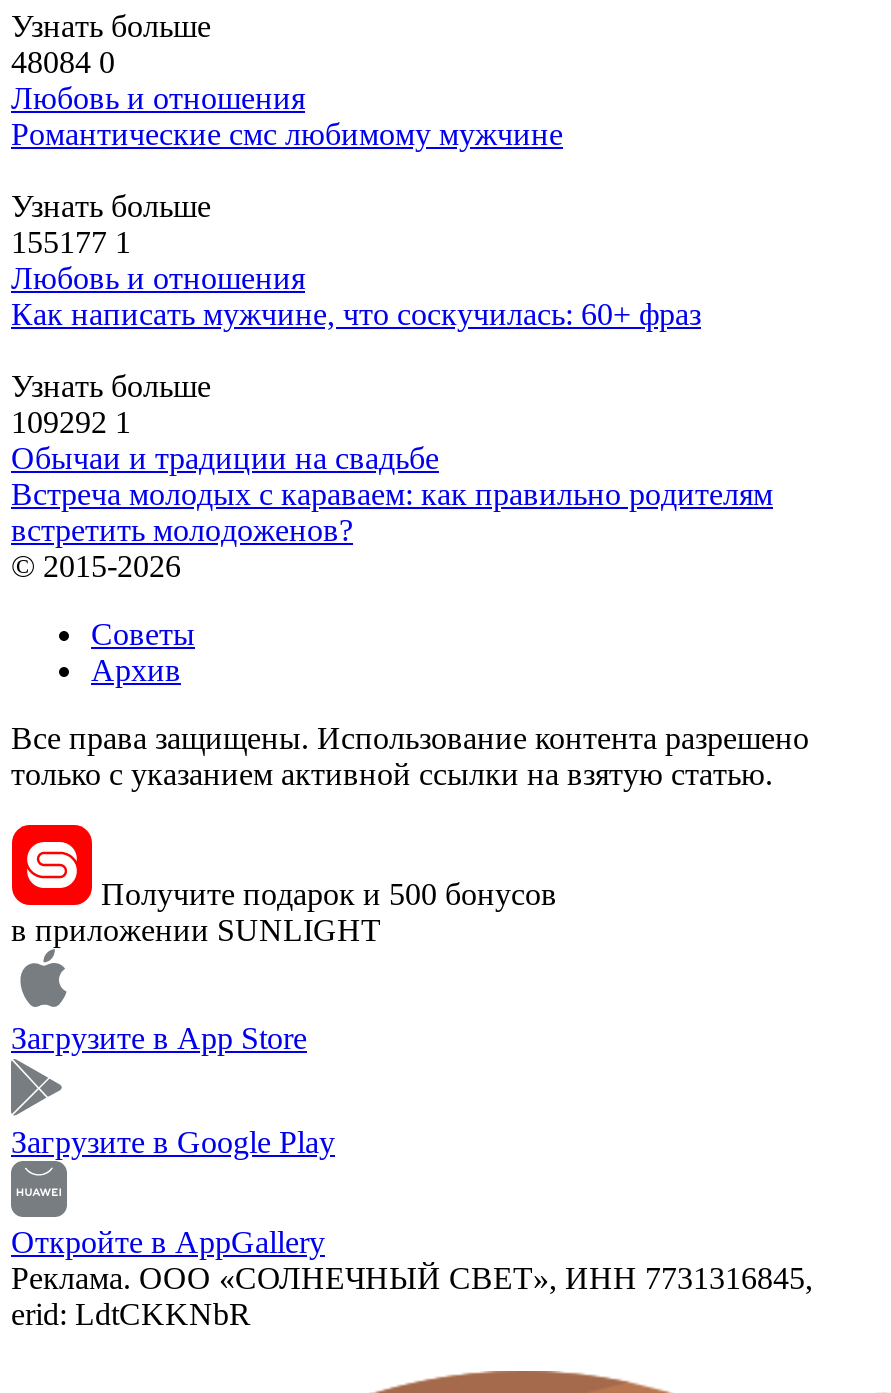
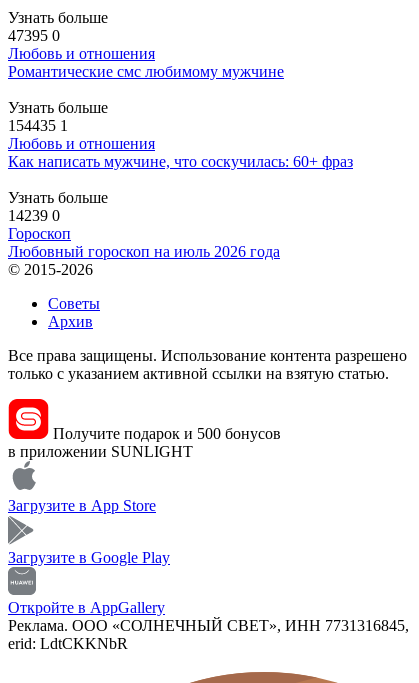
[11,45,115,79] 48084 0 -> [8,27,60,44] 47395 0
[11,225,131,259] 155177 1 -> [8,117,68,134] 154435 1
[11,405,773,547] 109292 1 | Обычаи и традиции на свадьбе | Встреча молодых с караваем: как правильно родителям | встретить молодоженов? -> [8,207,280,260] 14239 0 | Гороскоп | Любовный гороскоп на июль 2026 года

